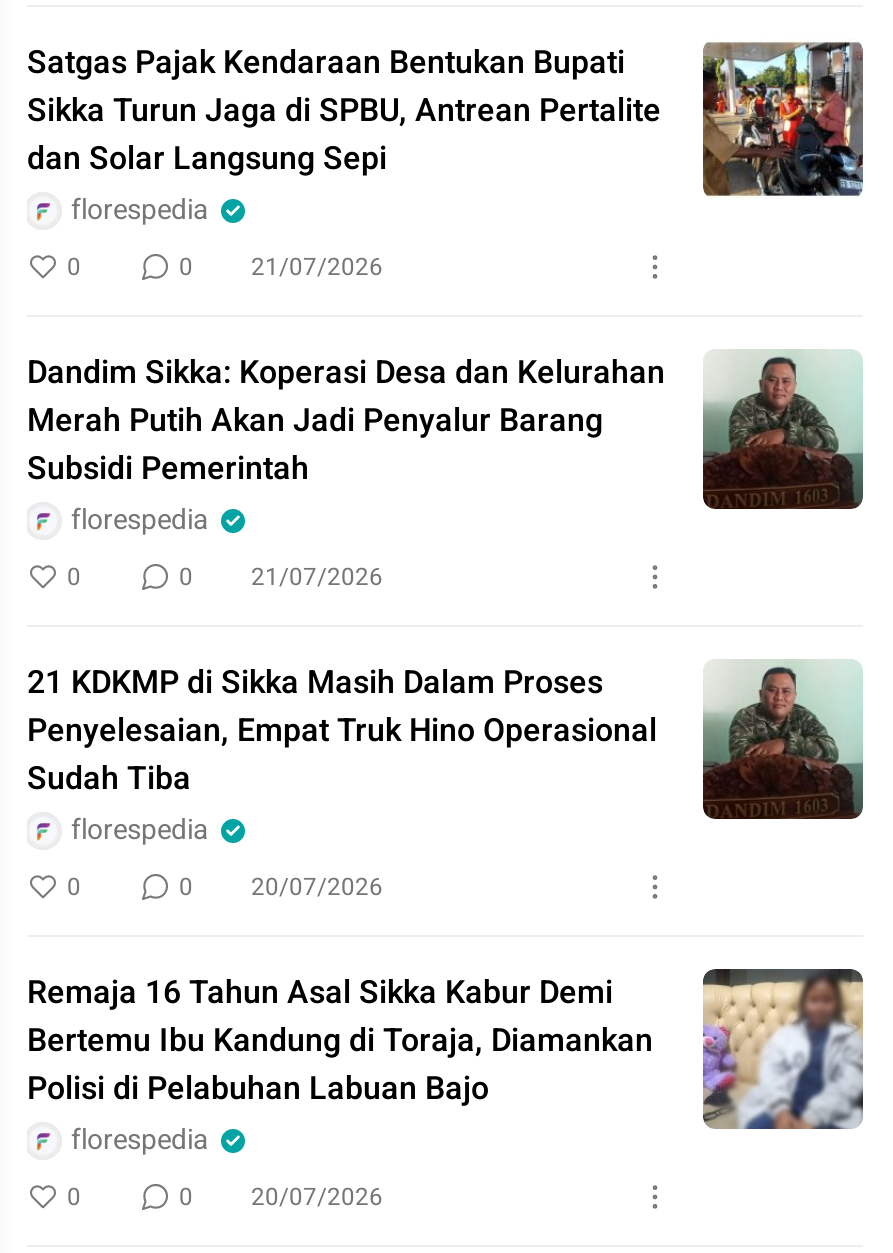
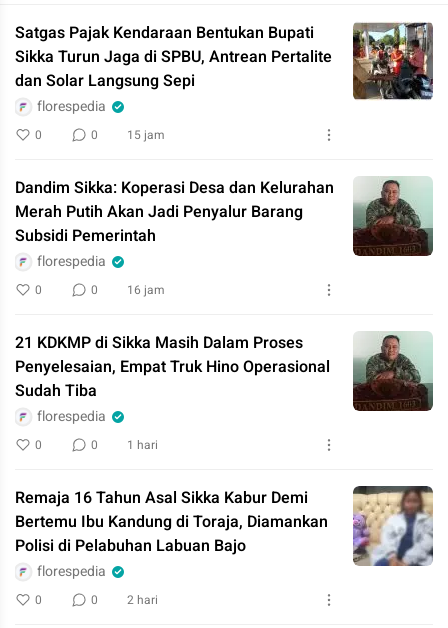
[179,249,383,285] 0 21/07/2026 -> [91,126,165,144] 0 15 jam
[179,559,383,595] 0 21/07/2026 -> [91,281,165,299] 0 16 jam
[179,869,383,905] 0 20/07/2026 -> [91,436,158,454] 0 1 hari
[179,1179,383,1215] 0 20/07/2026 -> [91,591,158,609] 0 2 hari

